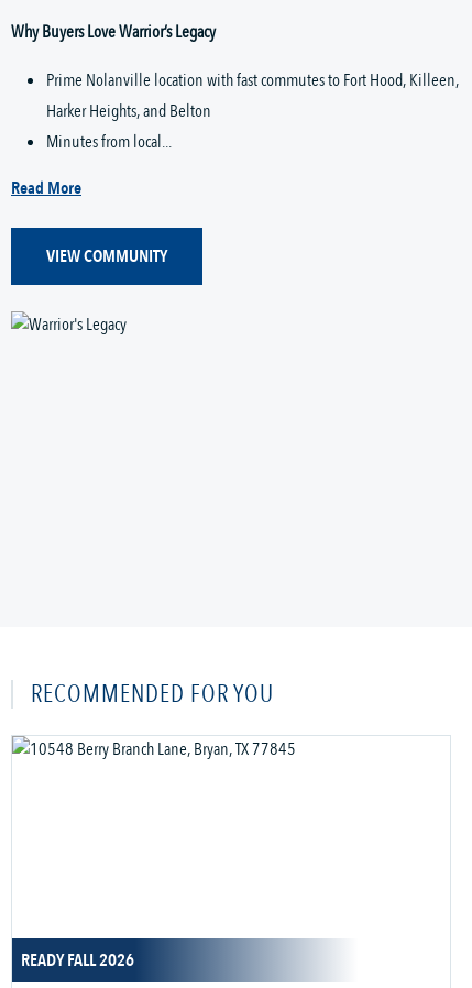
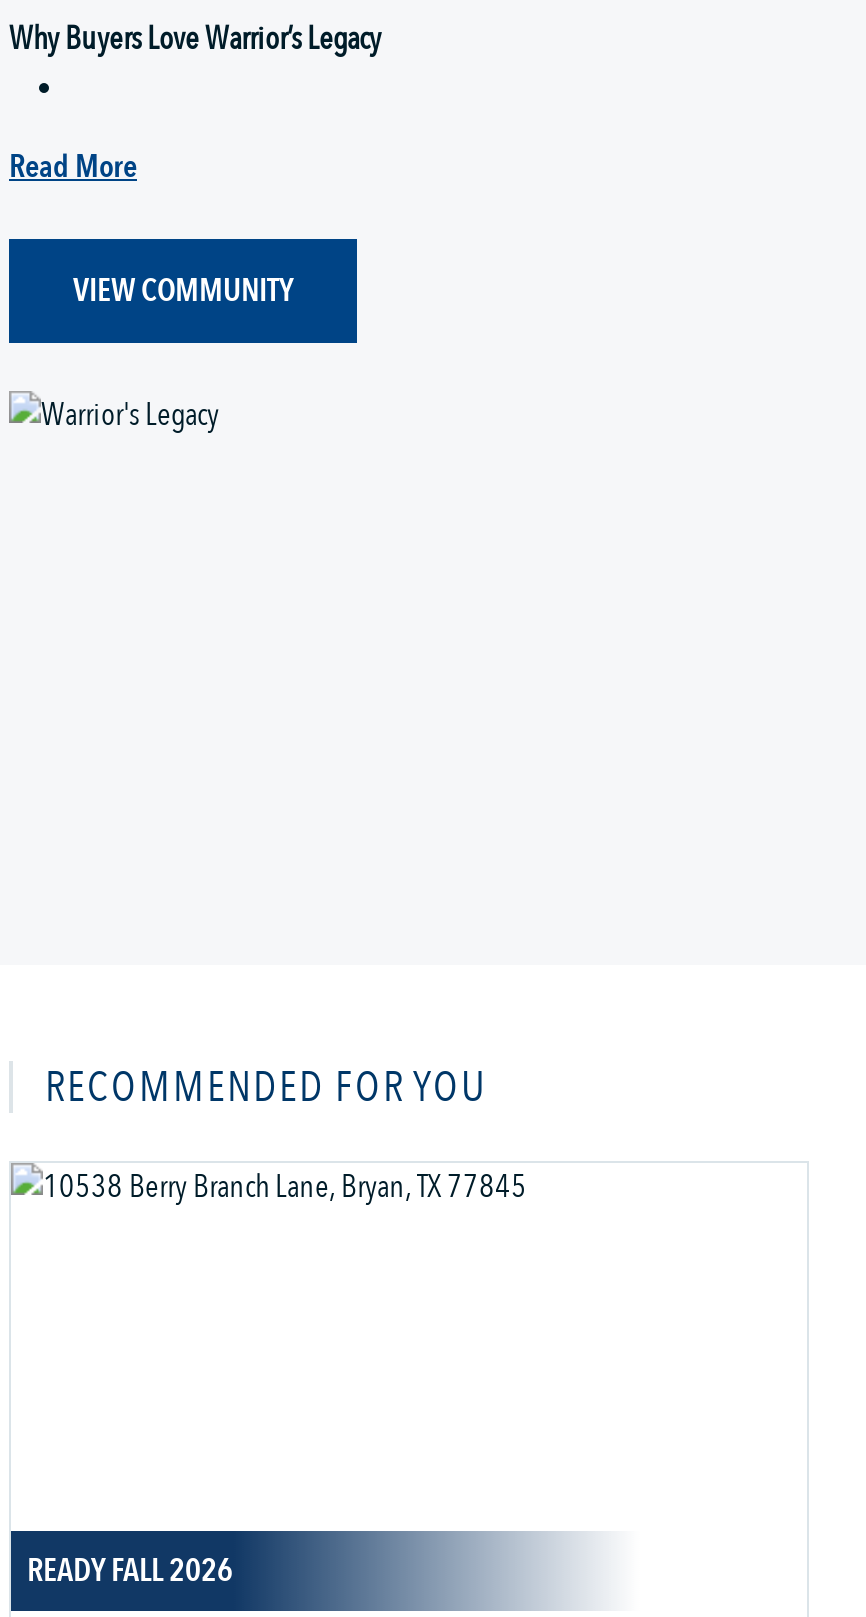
[46,68,459,154] Prime Nolanville location with fast commutes to Fort Hood, Killeen, | Harker Heights, and Belton | Minutes from local... -> none

